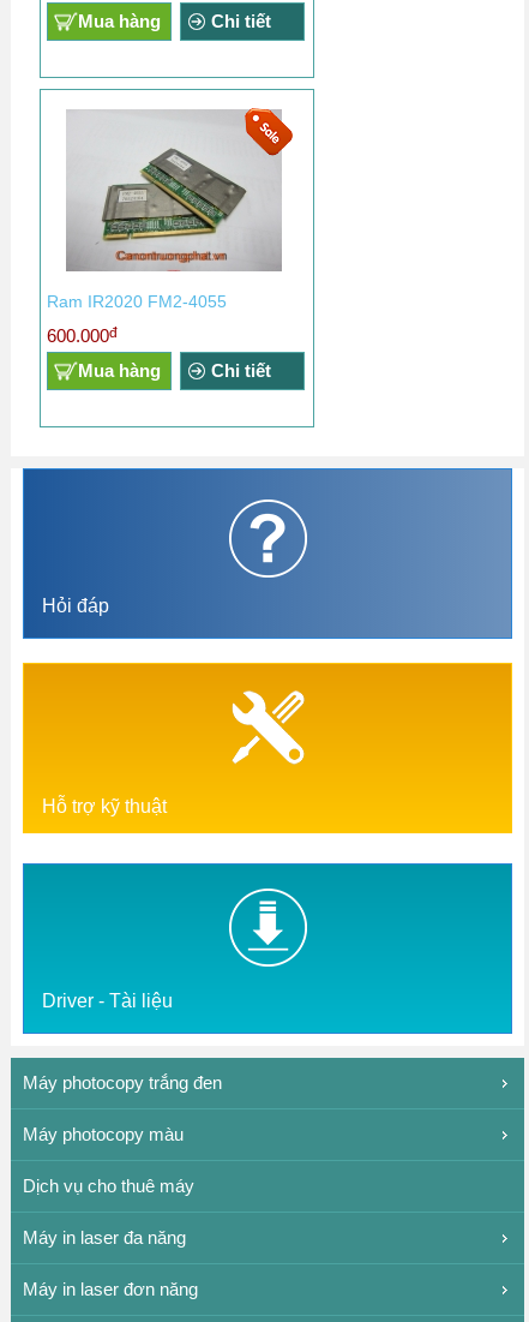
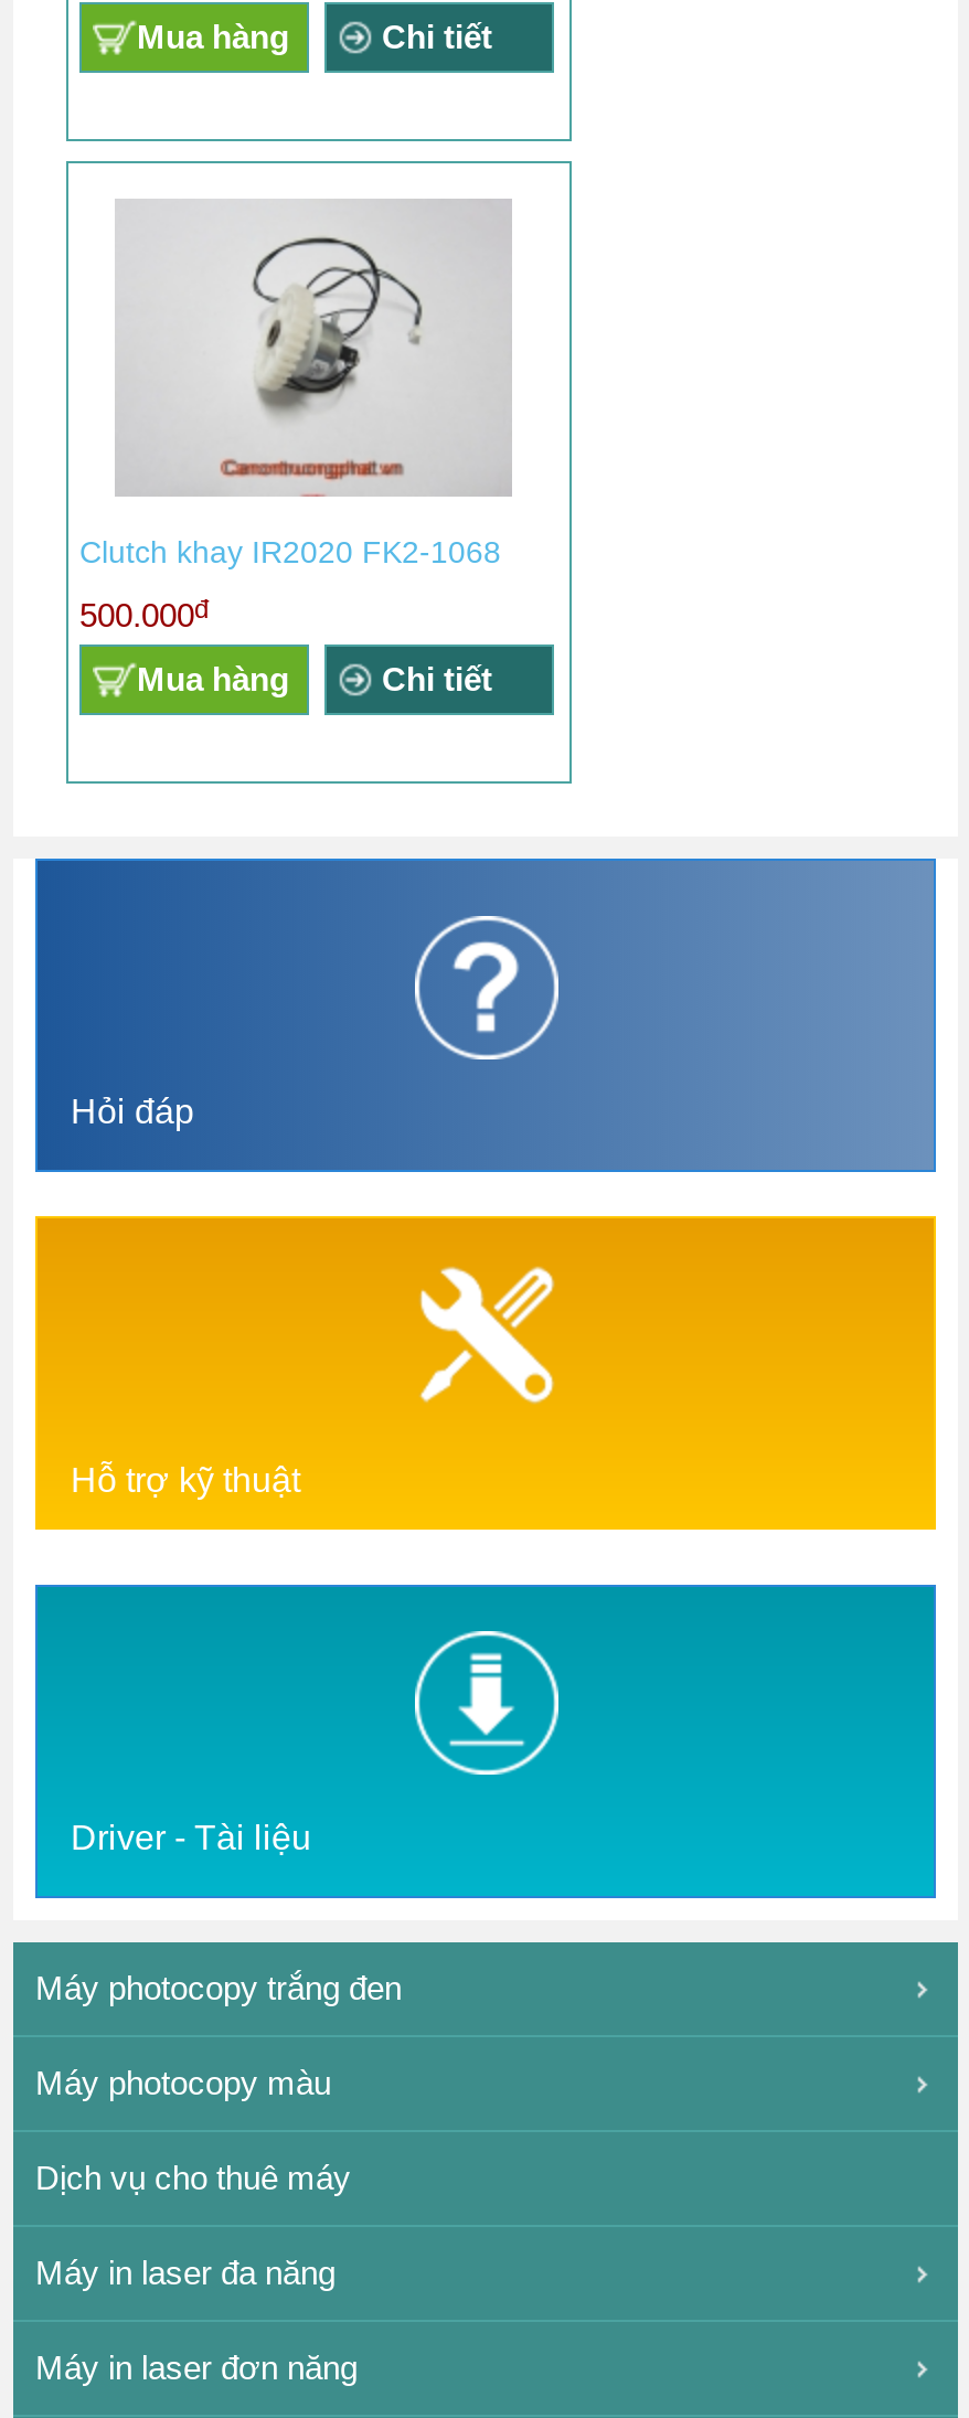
[47,107,294,311] [image] | Ram IR2020 FM2-4055 -> [79,199,532,569] [image] | Clutch khay IR2020 FK2-1068
[47,325,118,346] 600.000đ -> [79,595,210,633] 500.000đ

